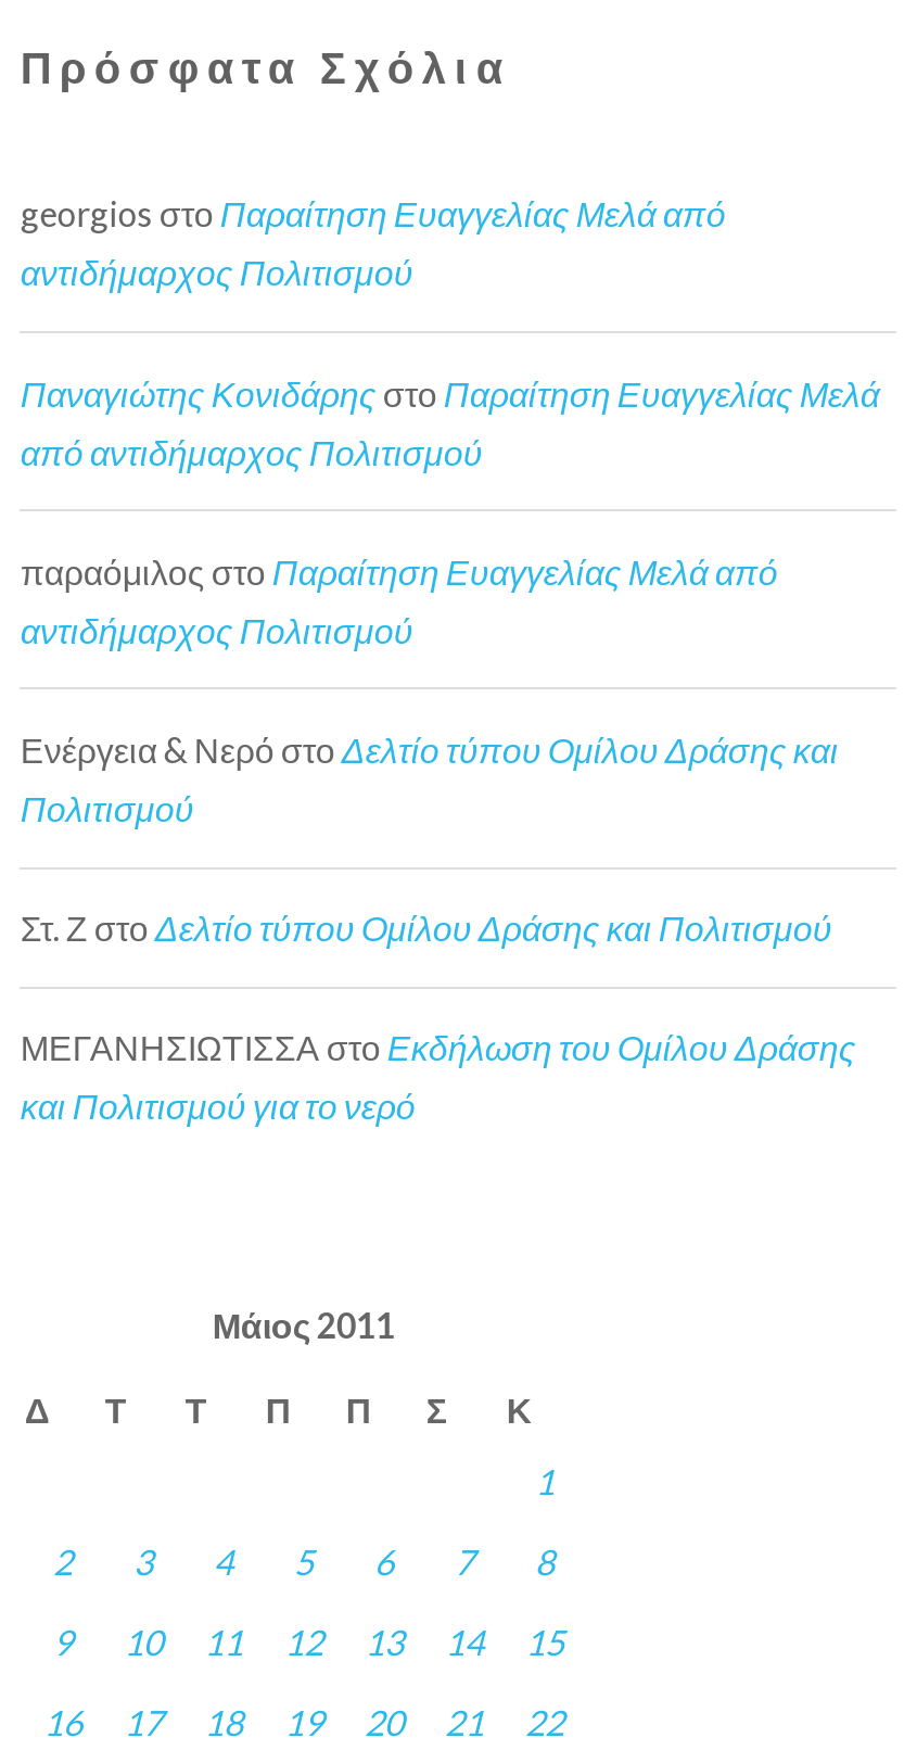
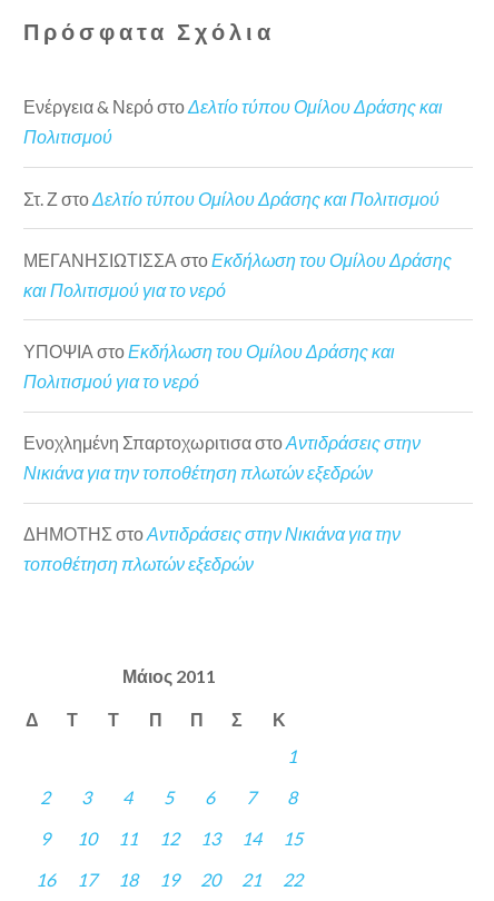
[20,193,880,650] georgios στο Παραίτηση Ευαγγελίας Μελά από | αντιδήμαρχος Πολιτισμού | Παναγιώτης Κονιδάρης στο Παραίτηση Ευαγγελίας Μελά | από αντιδήμαρχος Πολιτισμού | παραόμιλος στο Παραίτηση Ευαγγελίας Μελά από | αντιδήμαρχος Πολιτισμού -> none
moved [20,728,856,1127] -> [24,96,452,300]: Ενέργεια & Νερό στο Δελτίο τύπου Ομίλου Δράσης και | Πολιτισμού | Στ. Ζ στο Δελτίο τύπου Ομίλου Δράσης και Πολιτισμού | ΜΕΓΑΝΗΣΙΩΤΙΣΣΑ στο Εκδήλωση του Ομίλου Δράσης | και Πολιτισμού για το νερό
none -> [24,340,421,574] ΥΠΟΨΙΑ στο Εκδήλωση του Ομίλου Δράσης και | Πολιτισμού για το νερό | Ενοχλημένη Σπαρτοχωριτισα στο Αντιδράσεις στην | Νικιάνα για την τοποθέτηση πλωτών εξεδρών | ΔΗΜΟΤΗΣ στο Αντιδράσεις στην Νικιάνα για την | τοποθέτηση πλωτών εξεδρών

